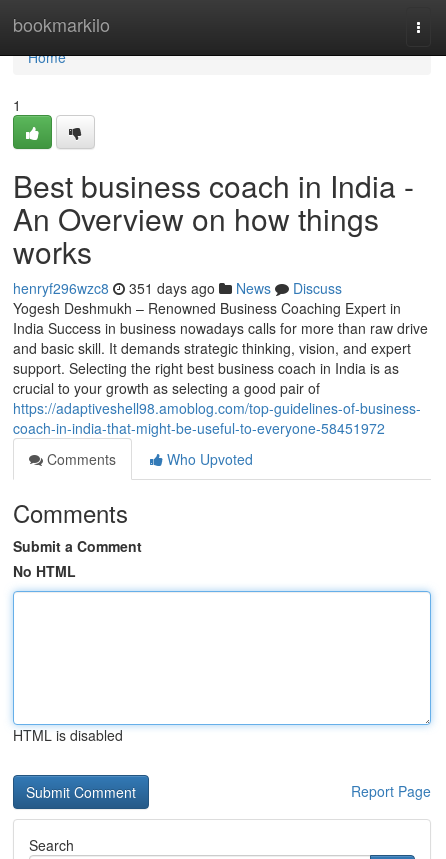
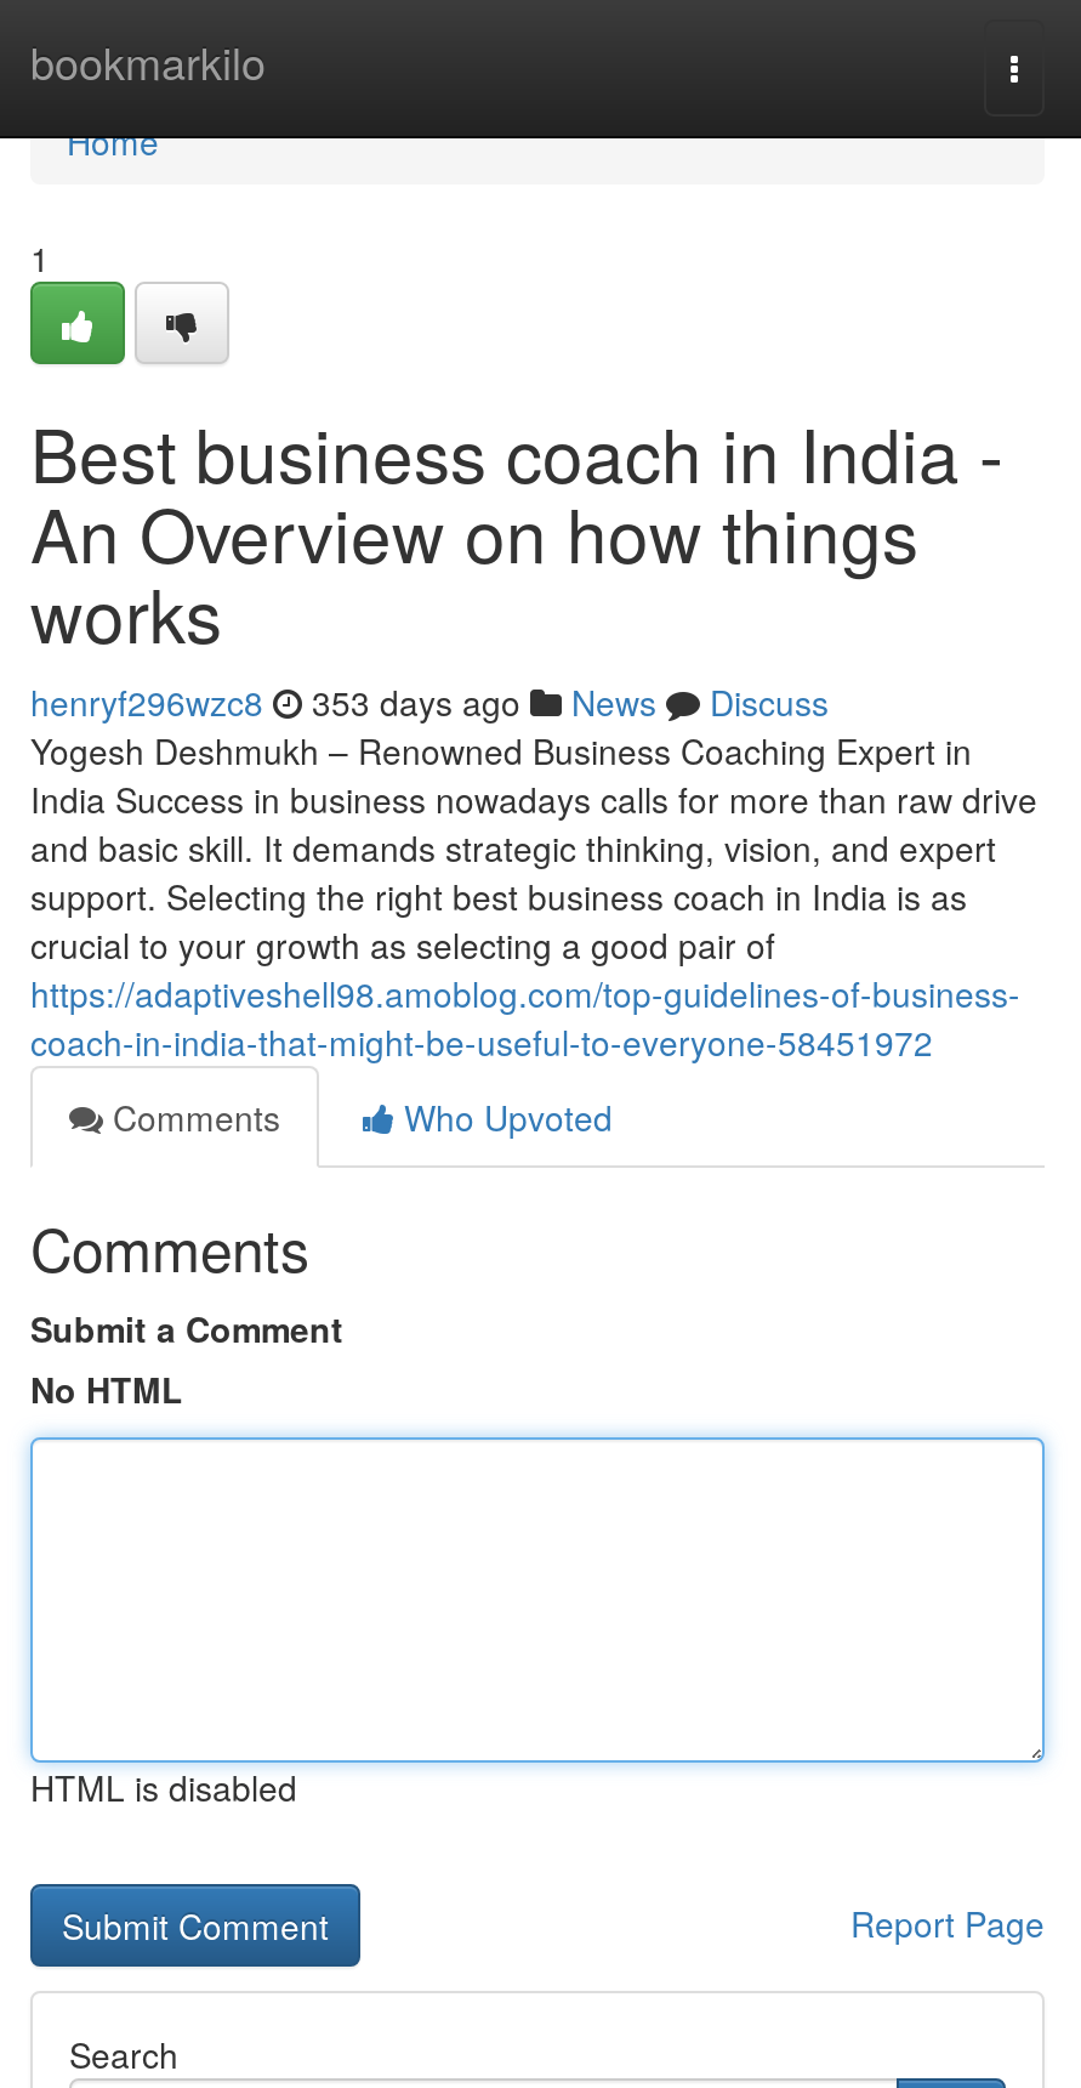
[13,278,342,298] henryf296wzc8 351 days ago News Discuss -> [30,677,829,726] henryf296wzc8 353 days ago News Discuss

